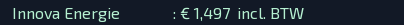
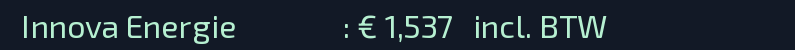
[173,3,304,22] : € 1,497 incl. BTW -> [343,6,607,44] : € 1,537 incl. BTW

